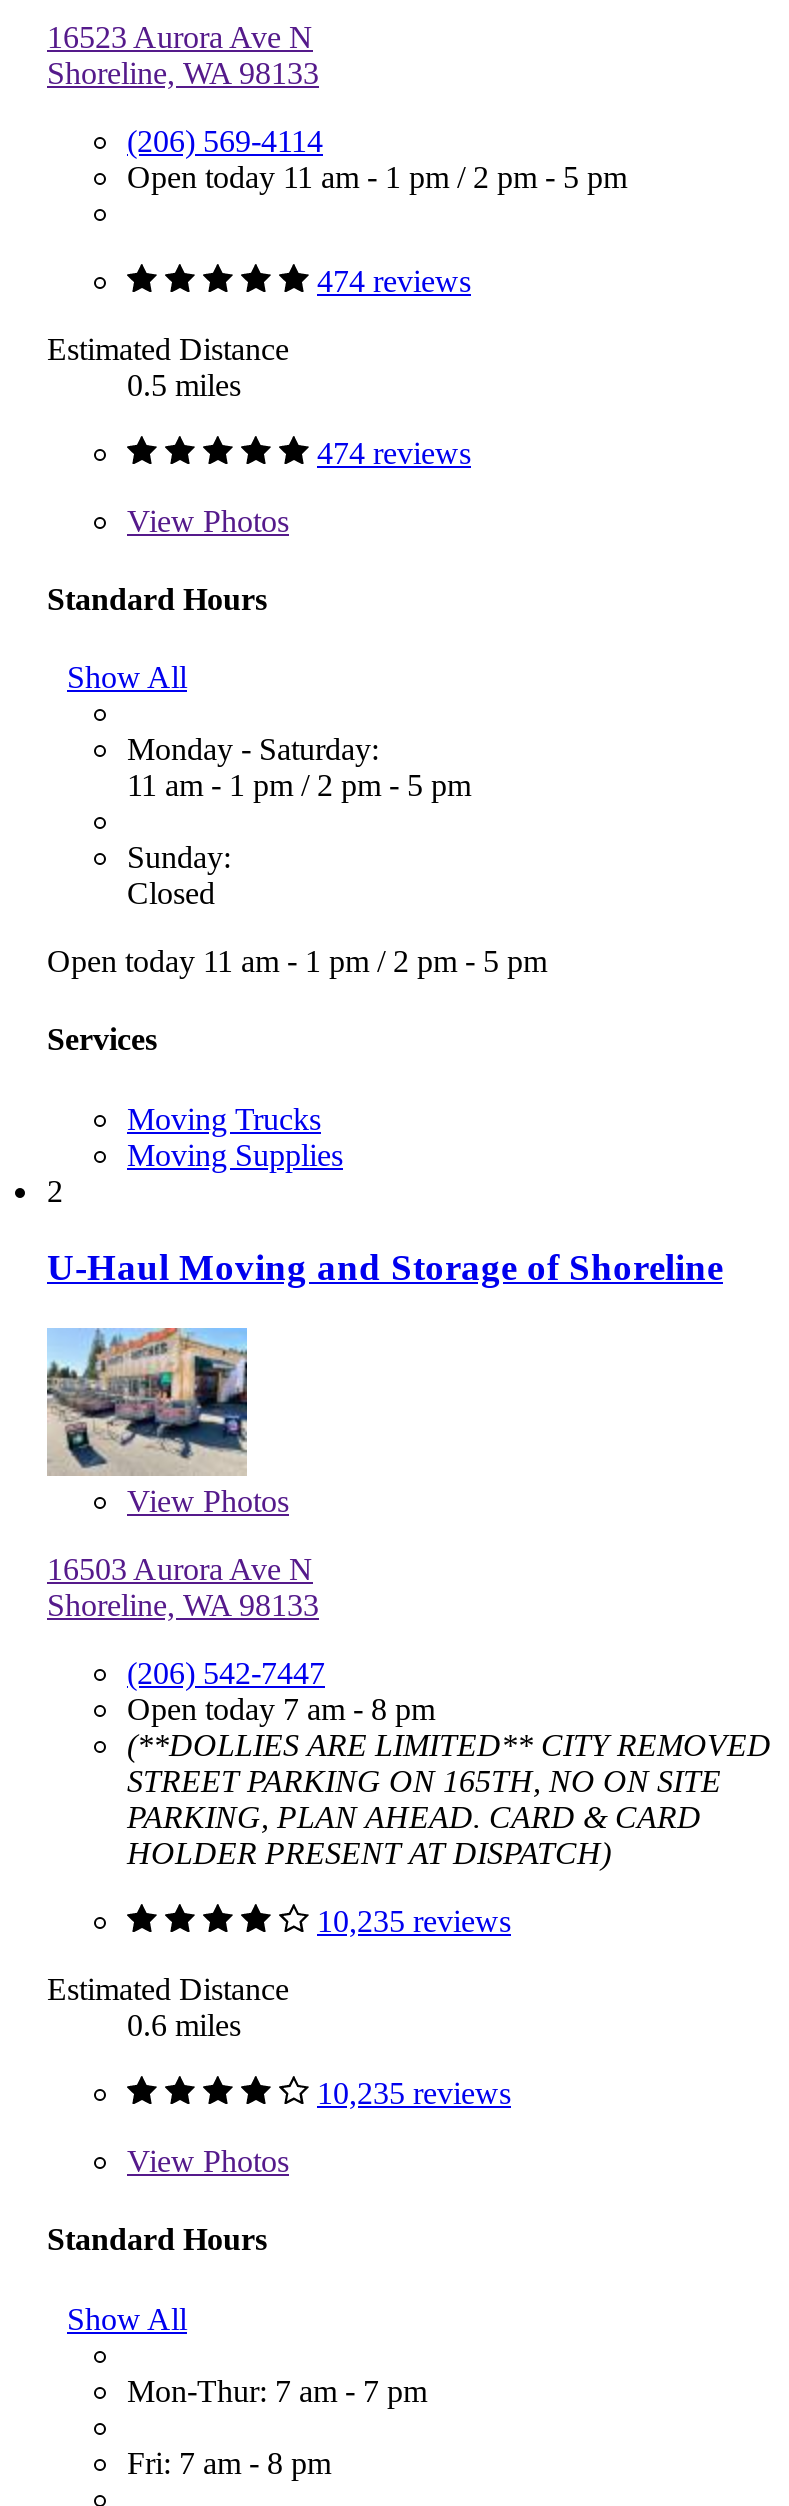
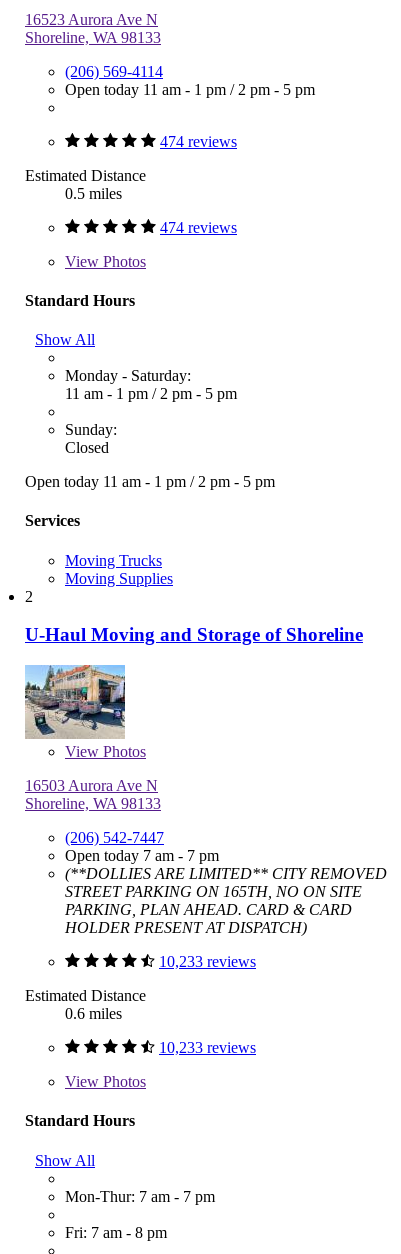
[127,1692,435,1726] Open today 7 am - 8 pm -> [65,847,219,864] Open today 7 am - 7 pm
[317,1904,511,1938] 10,235 reviews -> [159,953,256,970] 10,233 reviews
[317,2076,511,2110] 10,235 reviews -> [159,1039,256,1056] 10,233 reviews

